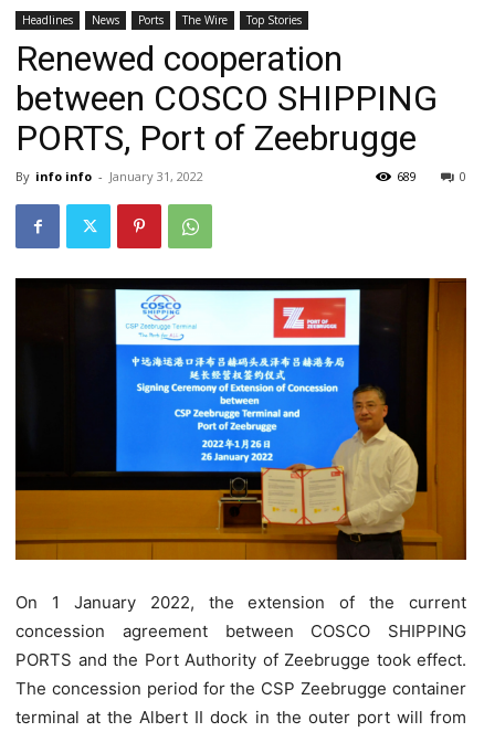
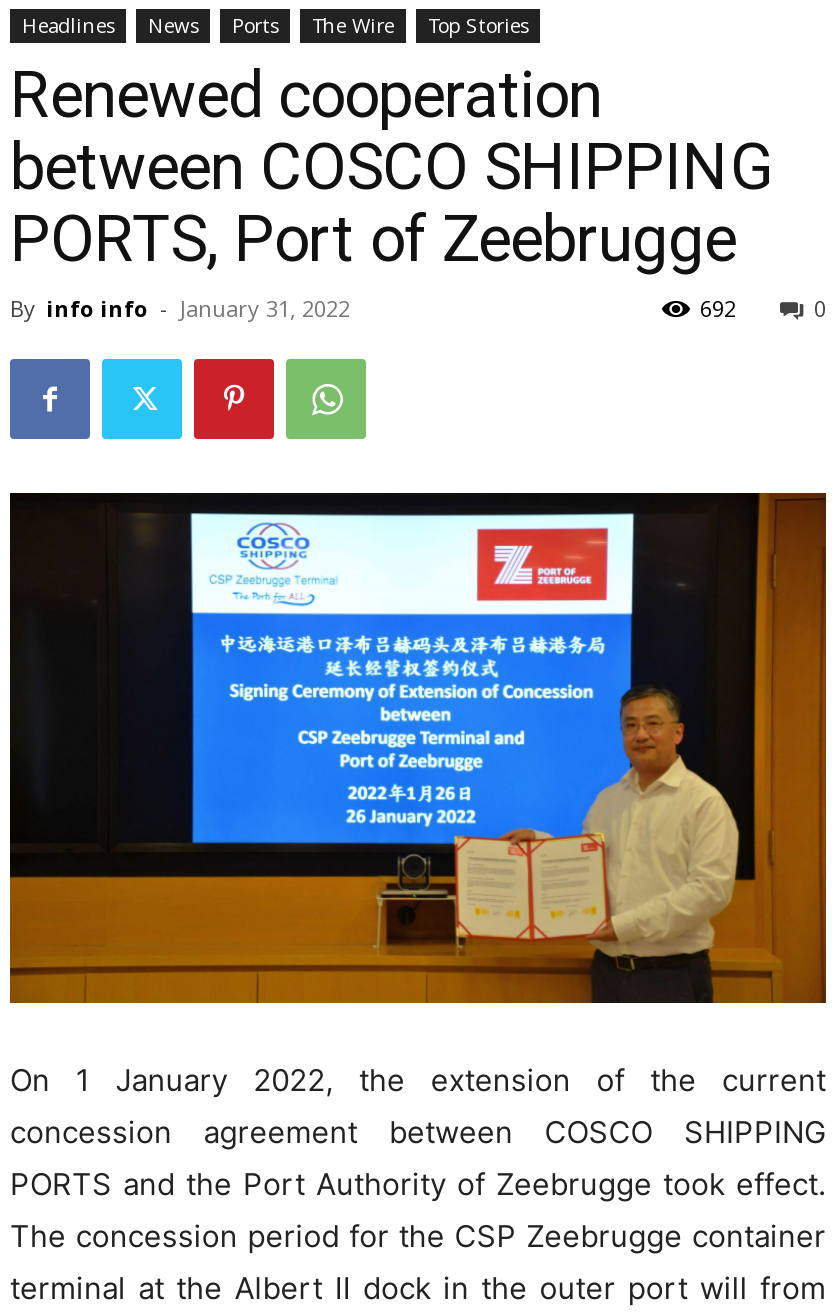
[397,168,417,184] 689 -> [700,293,736,323] 692

